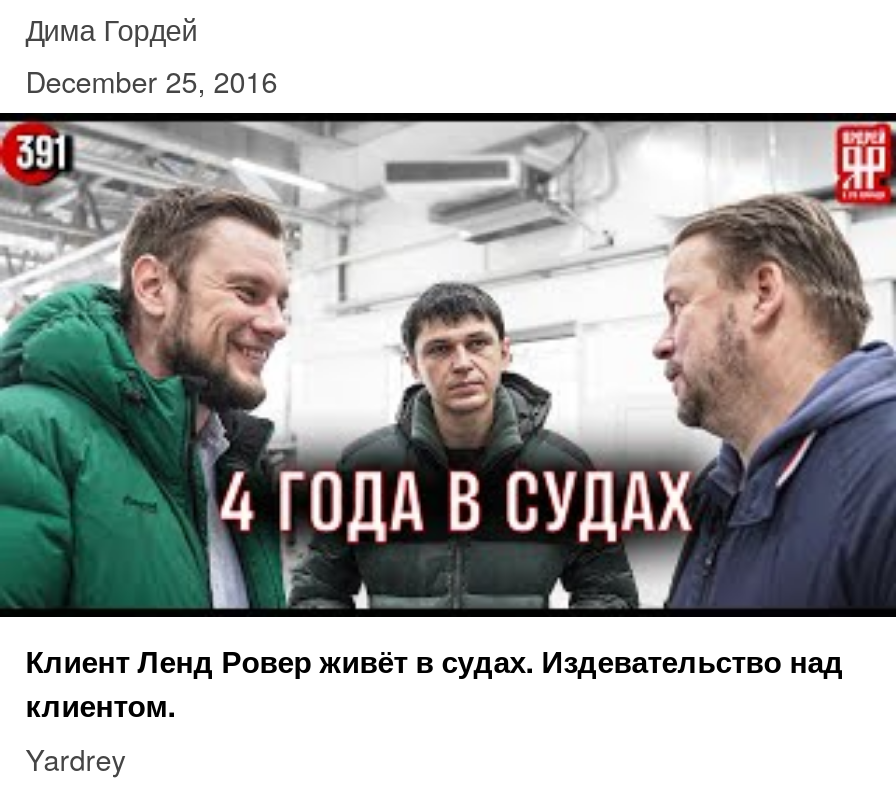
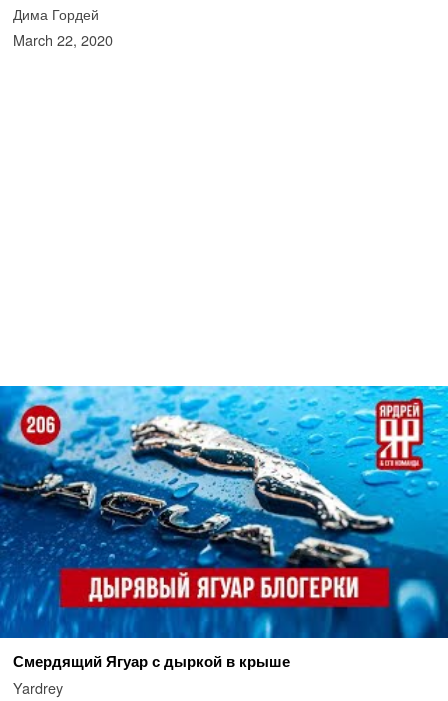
[26,58,278,100] December 25, 2016 -> [13,29,113,50] March 22, 2020
[6,110,890,728] [image] | Клиент Ленд Ровер живёт в судах. Издевательство над | клиентом. -> [3,385,445,672] [image] | Смердящий Ягуар с дыркой в крыше

